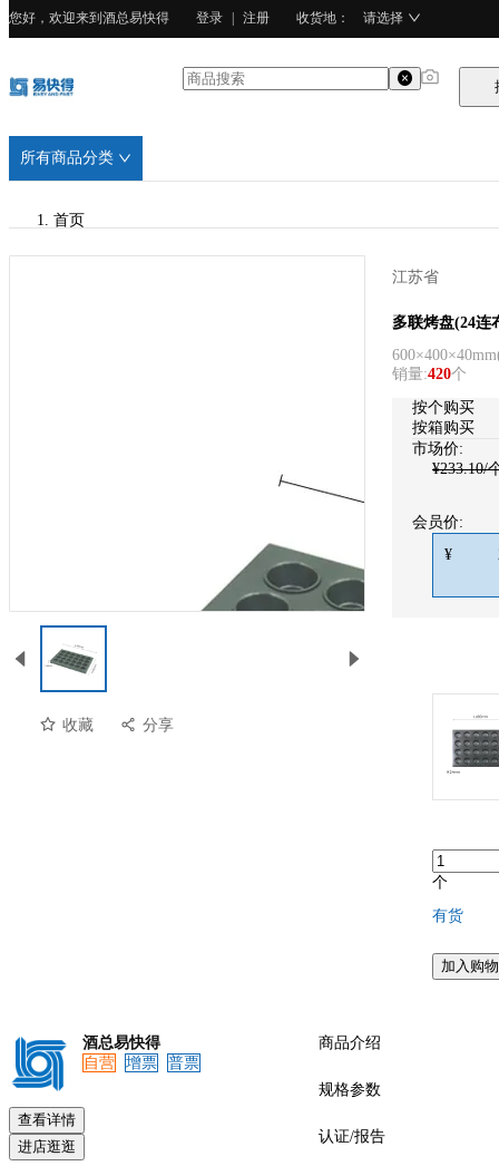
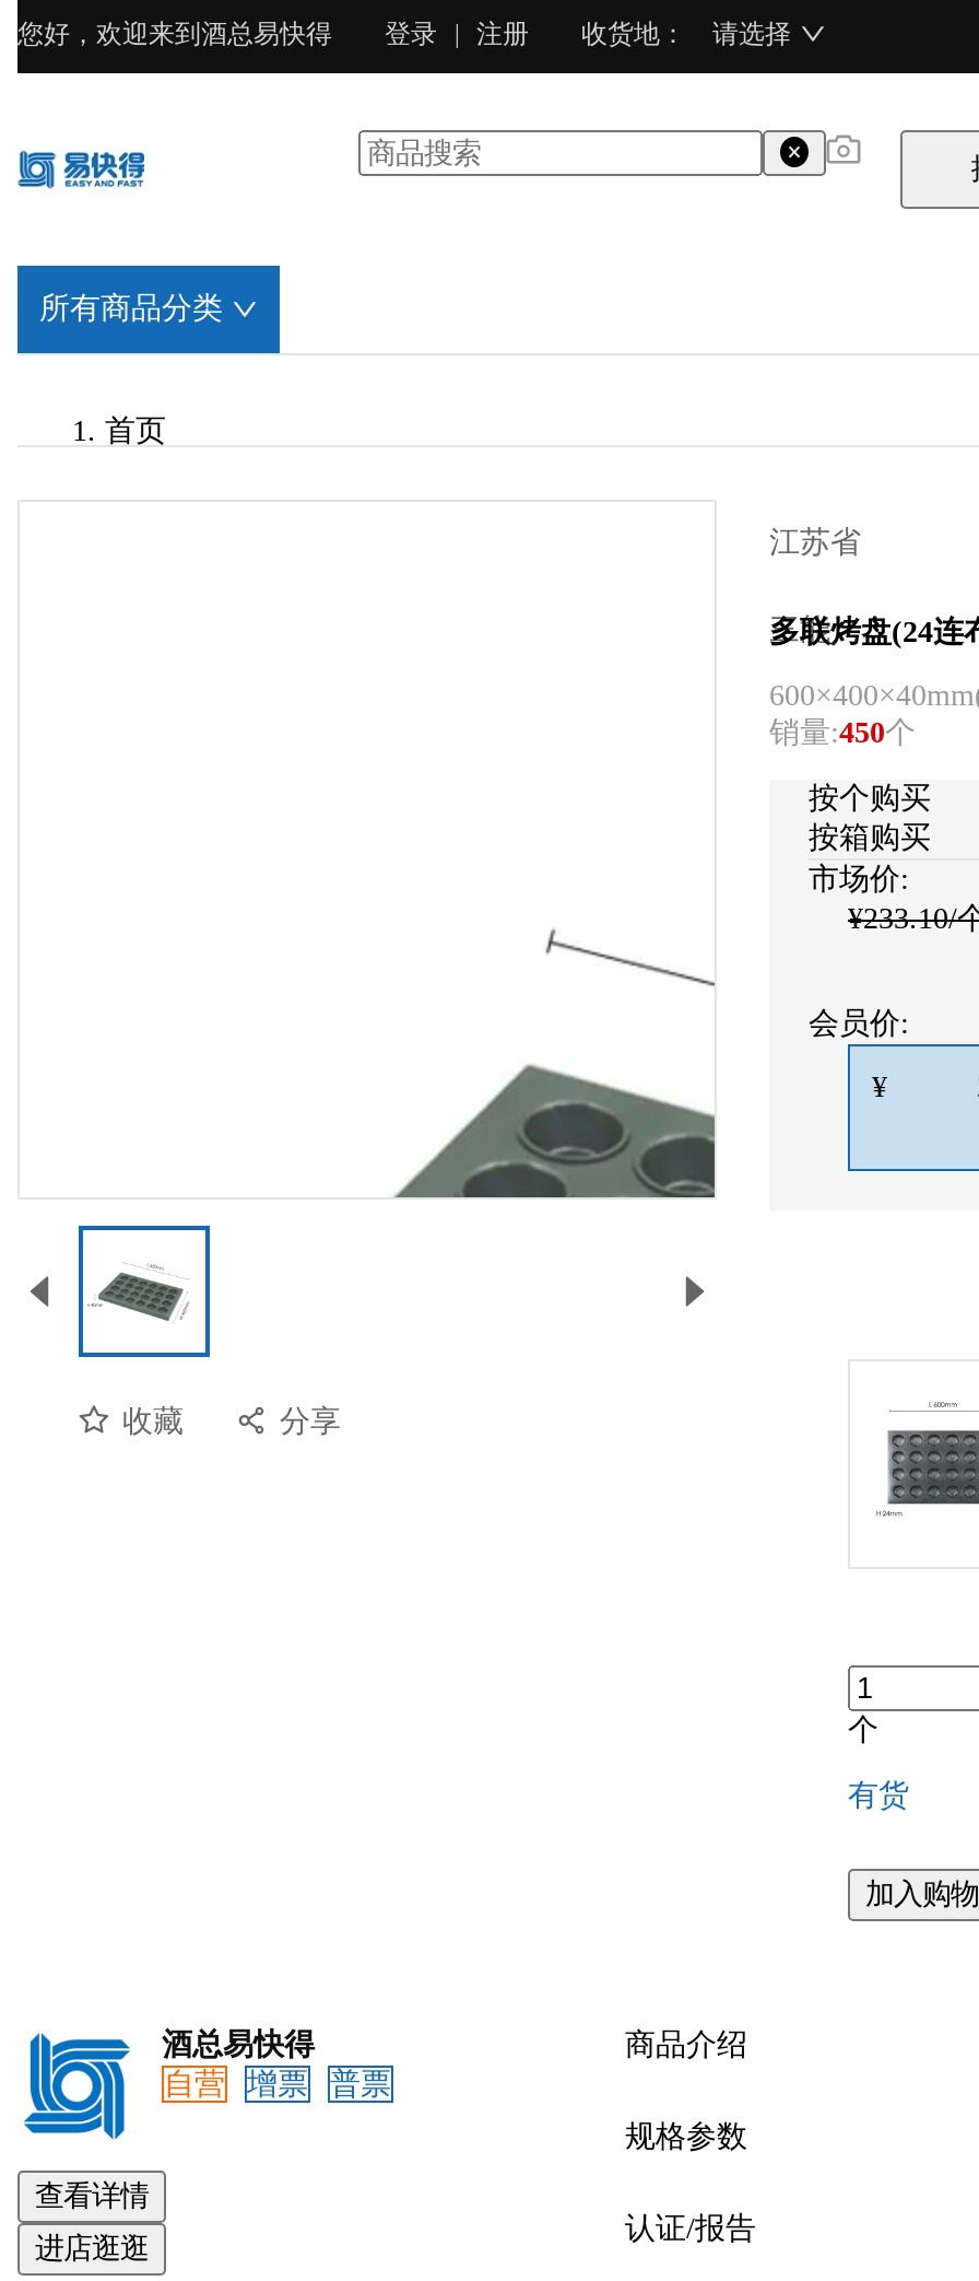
[392,366,467,382] 销量:420个 -> [769,716,916,749] 销量:450个

